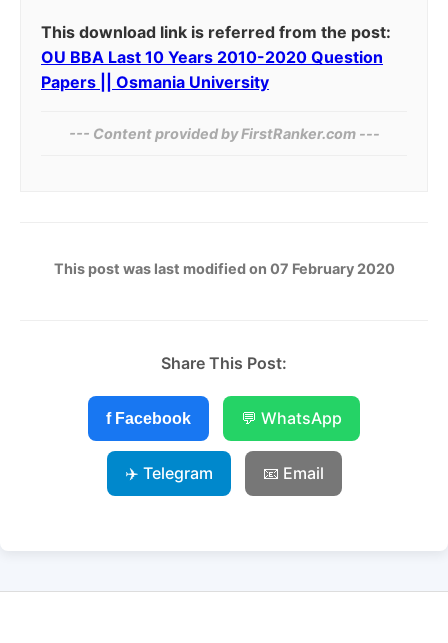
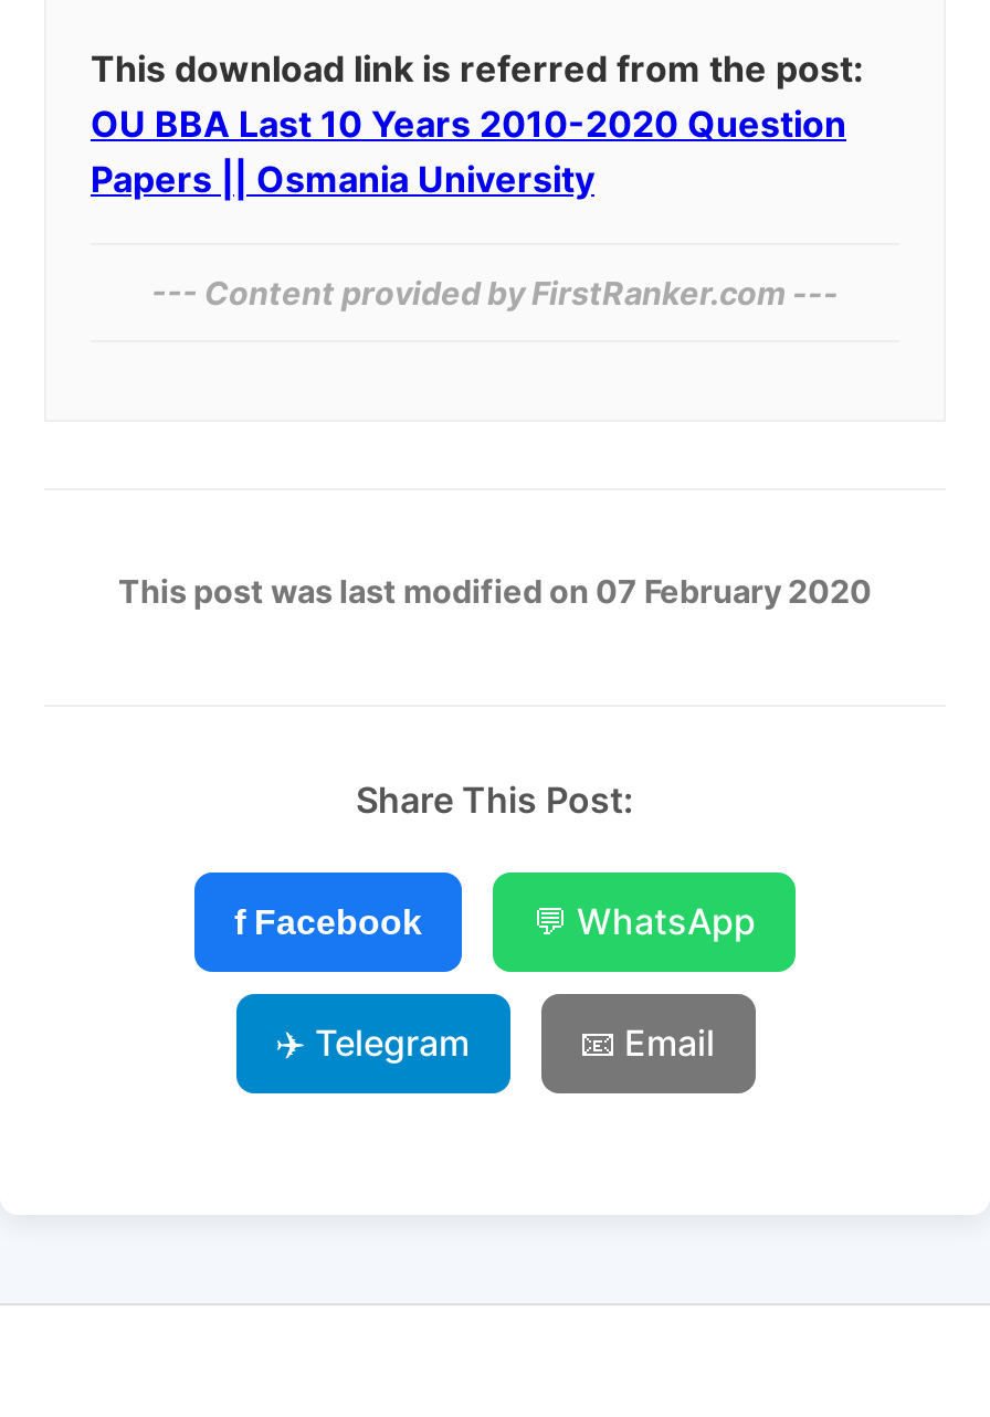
[68,125,379,142] --- Content provided by‍ FirstRanker.com --- -> [151,273,839,311] --- Content provided by‌ FirstRanker.com ---

